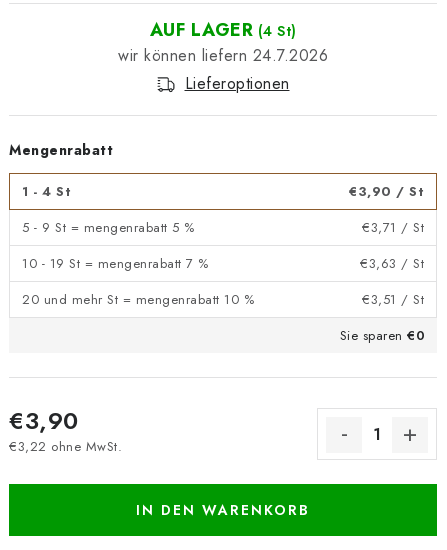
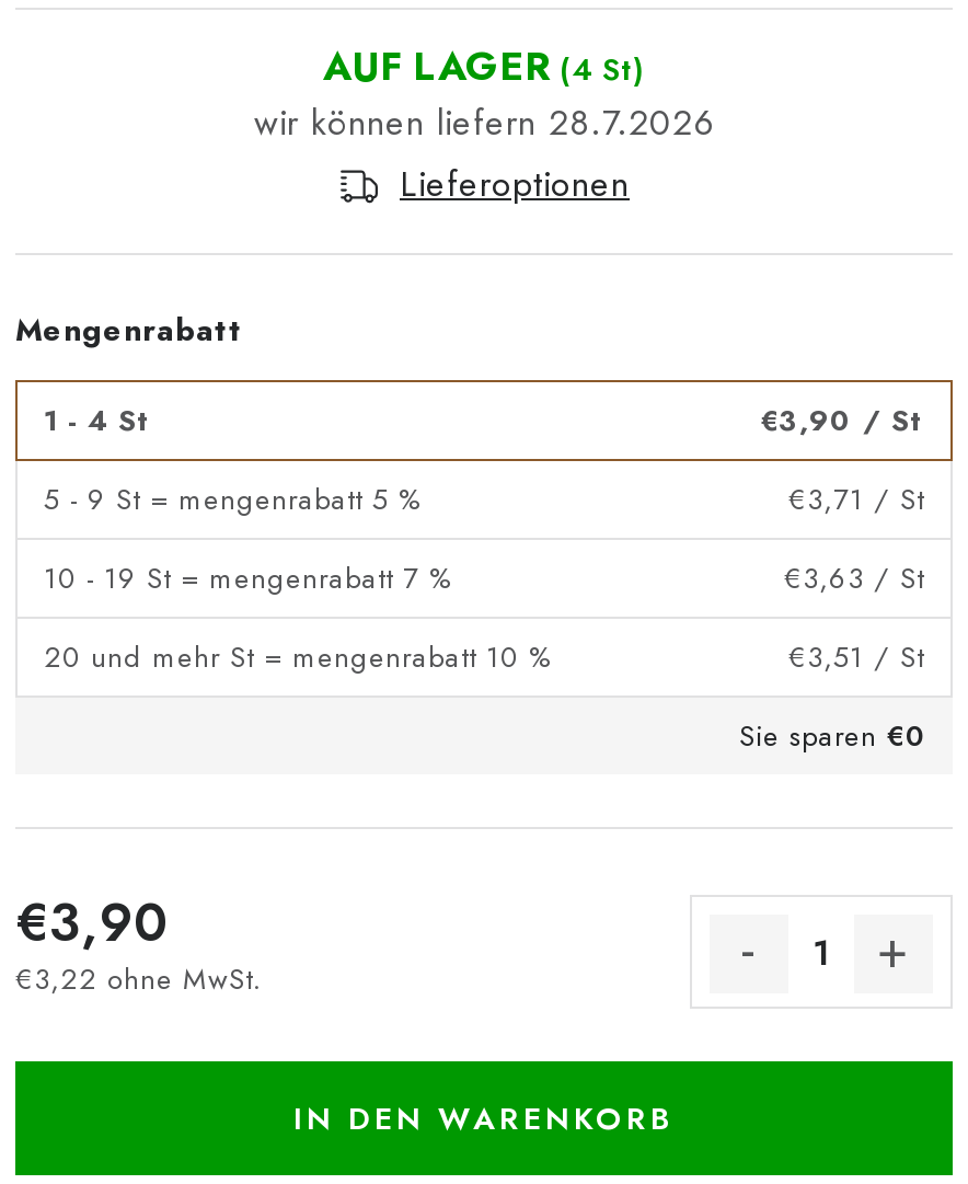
[252,44,328,67] 24.7.2026 -> [549,97,714,148] 28.7.2026

